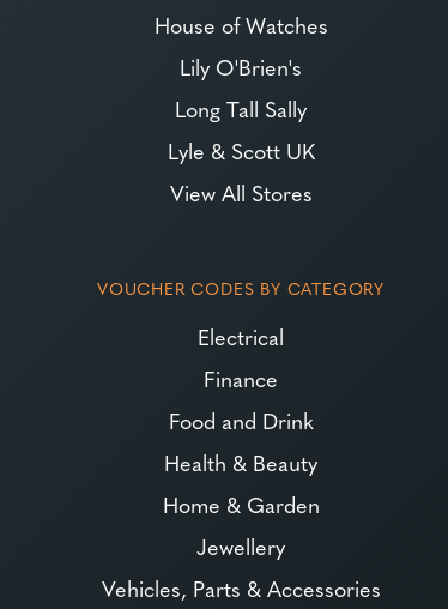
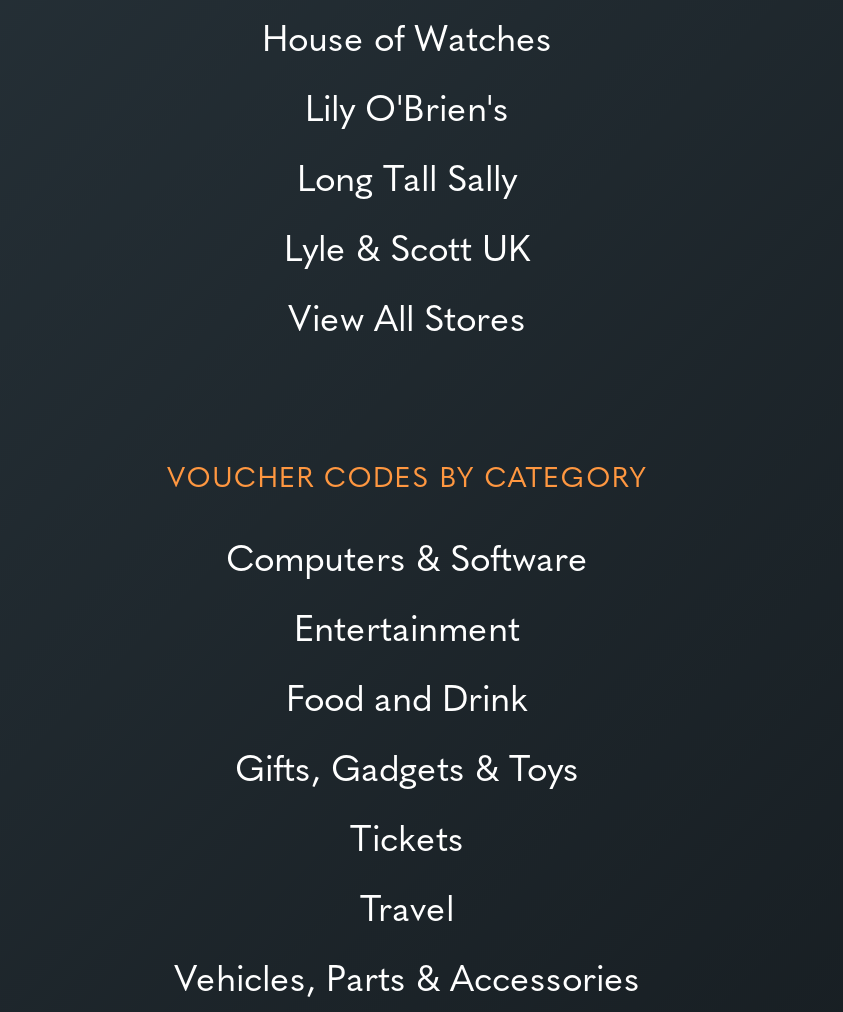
[198,321,284,393] Electrical | Finance -> [226,531,588,651] Computers & Software | Entertainment
[162,447,319,561] Health & Beauty | Home & Garden | Jewellery -> [235,741,579,931] Gifts, Gadgets & Toys | Tickets | Travel

